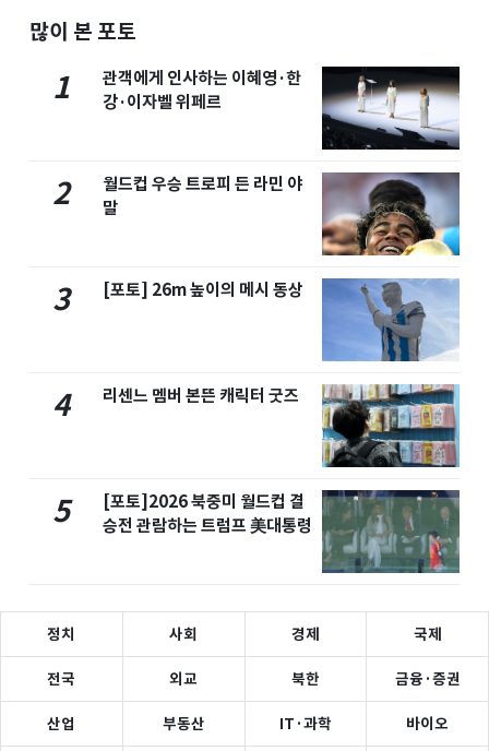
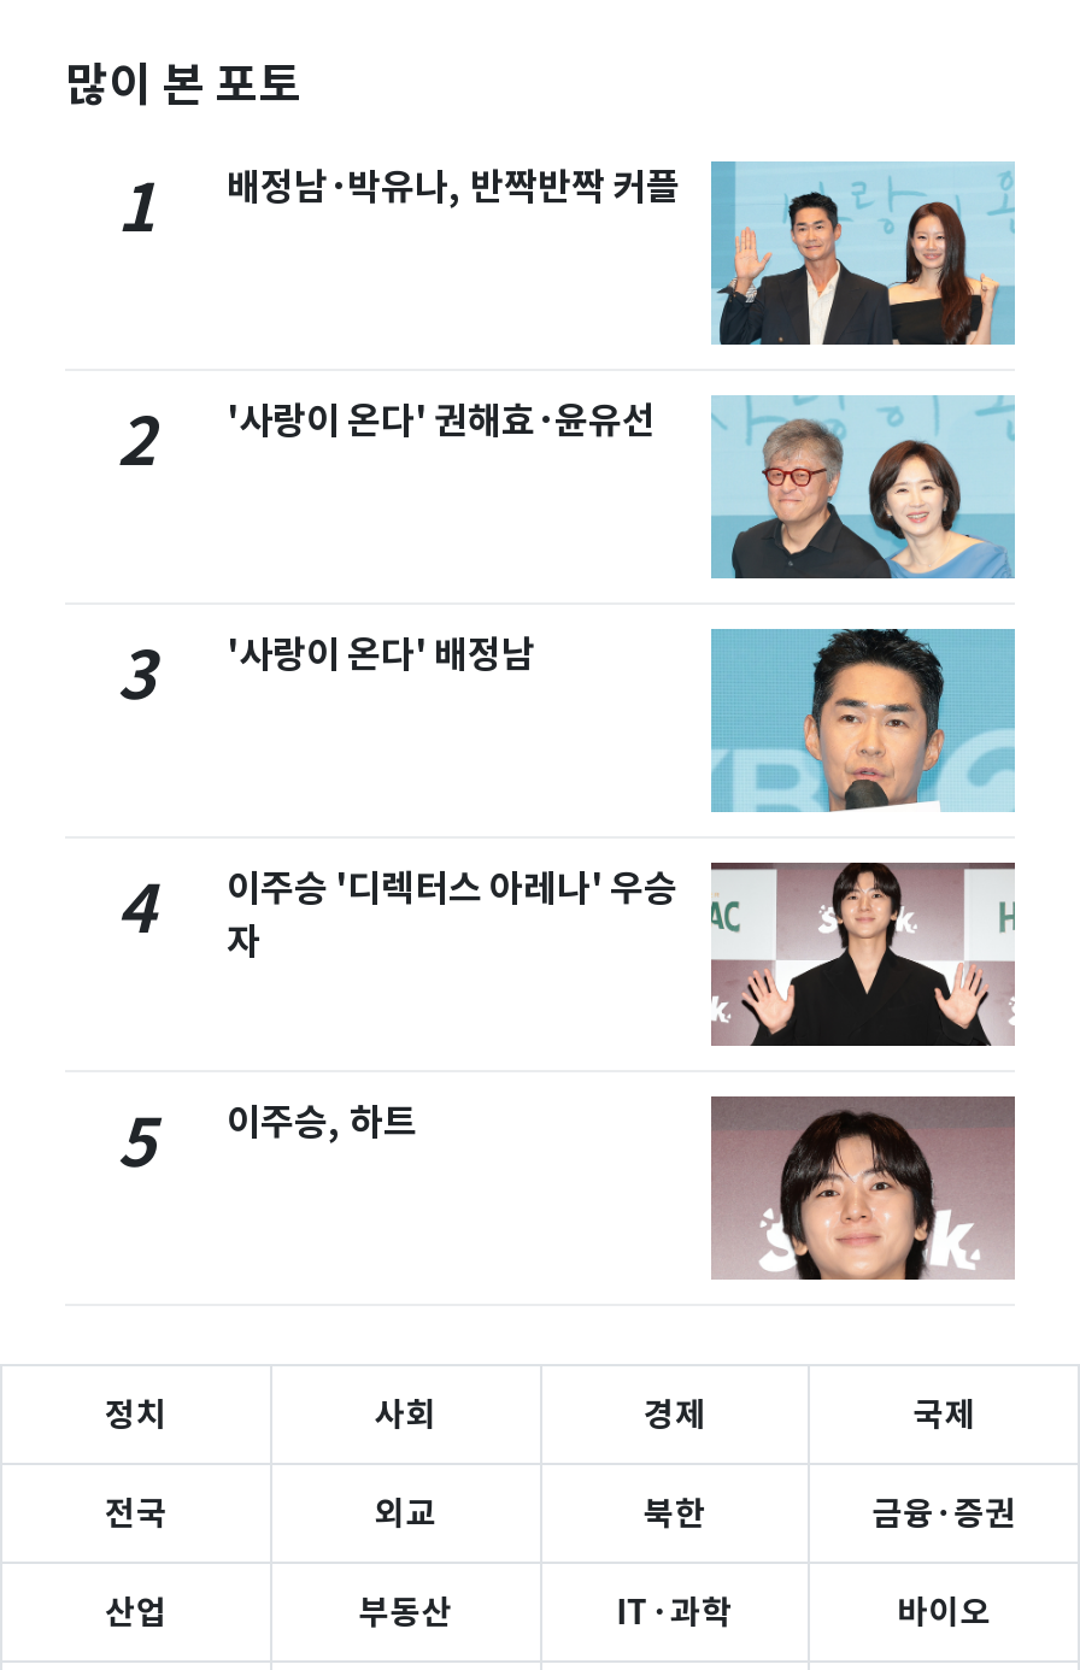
[103,65,461,151] [image] | 관객에게 인사하는 이혜영·한 | 강·이자벨 위페르 -> [227,159,1015,347] [image] | 배정남·박유나, 반짝반짝 커플
[103,171,461,257] [image] | 월드컵 우승 트로피 든 라민 야 | 말 -> [227,395,1015,581] [image] | '사랑이 온다' 권해효·윤유선
[103,279,303,300] [포토] 26m 높이의 메시 동상 -> [227,631,535,677] '사랑이 온다' 배정남
[322,278,458,362] [image] -> [711,627,1015,812] [image]
[103,383,461,468] [image] | 리센느 멤버 본뜬 캐릭터 굿즈 -> [227,860,1017,1048] [image] | 이주승 '디렉터스 아레나' 우승 | 자
[103,491,312,536] [포토]2026 북중미 월드컵 결 | 승전 관람하는 트럼프 美대통령 -> [227,1099,417,1145] 이주승, 하트
[322,489,460,574] [image] -> [711,1094,1015,1282] [image]

